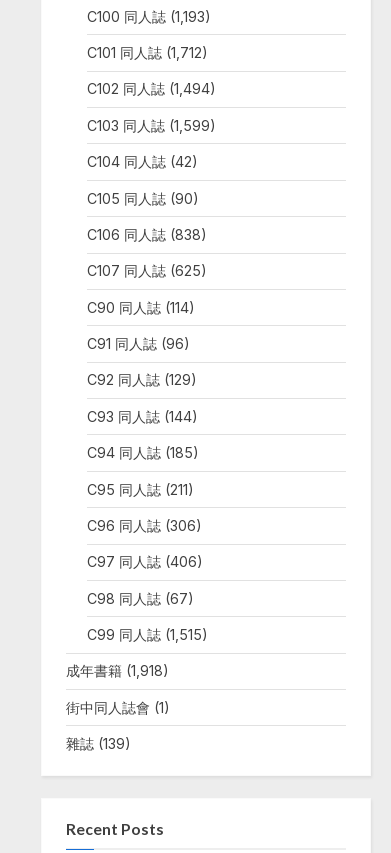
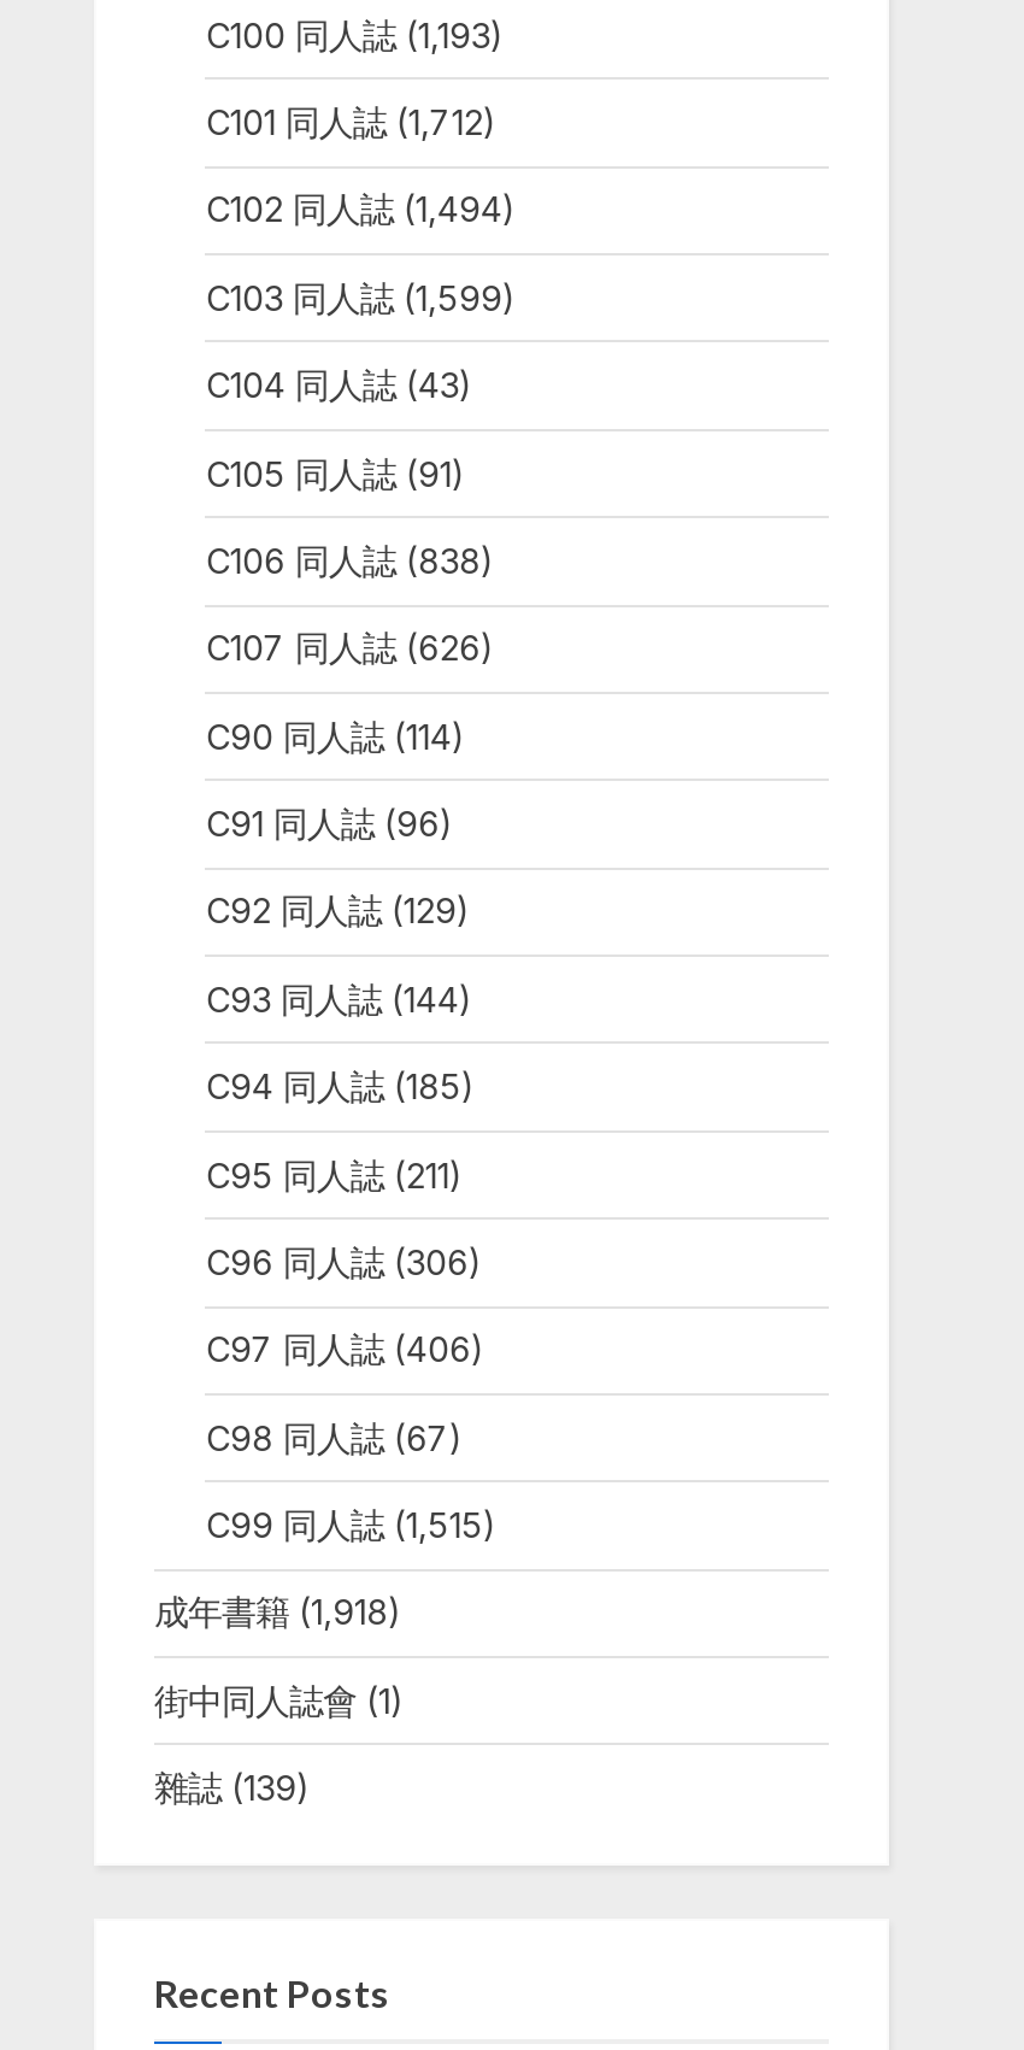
[87,153,198,170] C104 同人誌(42) -> [206,364,473,405] C104 同人誌(43)
[87,189,199,206] C105 同人誌(90) -> [206,452,466,493] C105 同人誌(91)
[87,262,207,279] C107 同人誌(625) -> [206,627,495,668] C107 同人誌(626)

